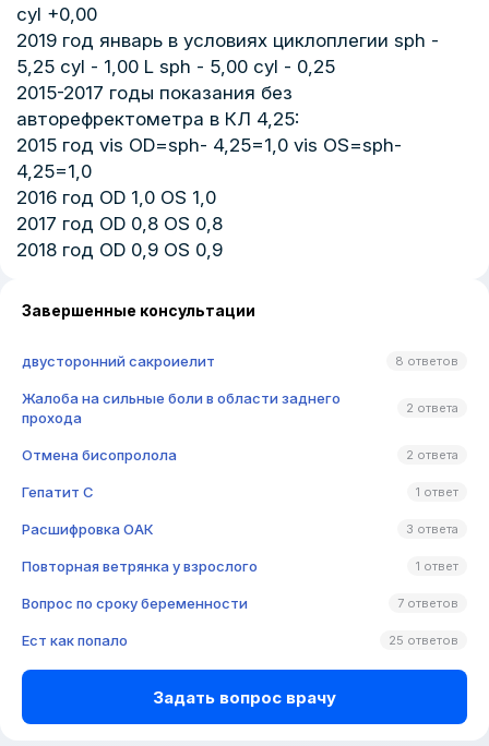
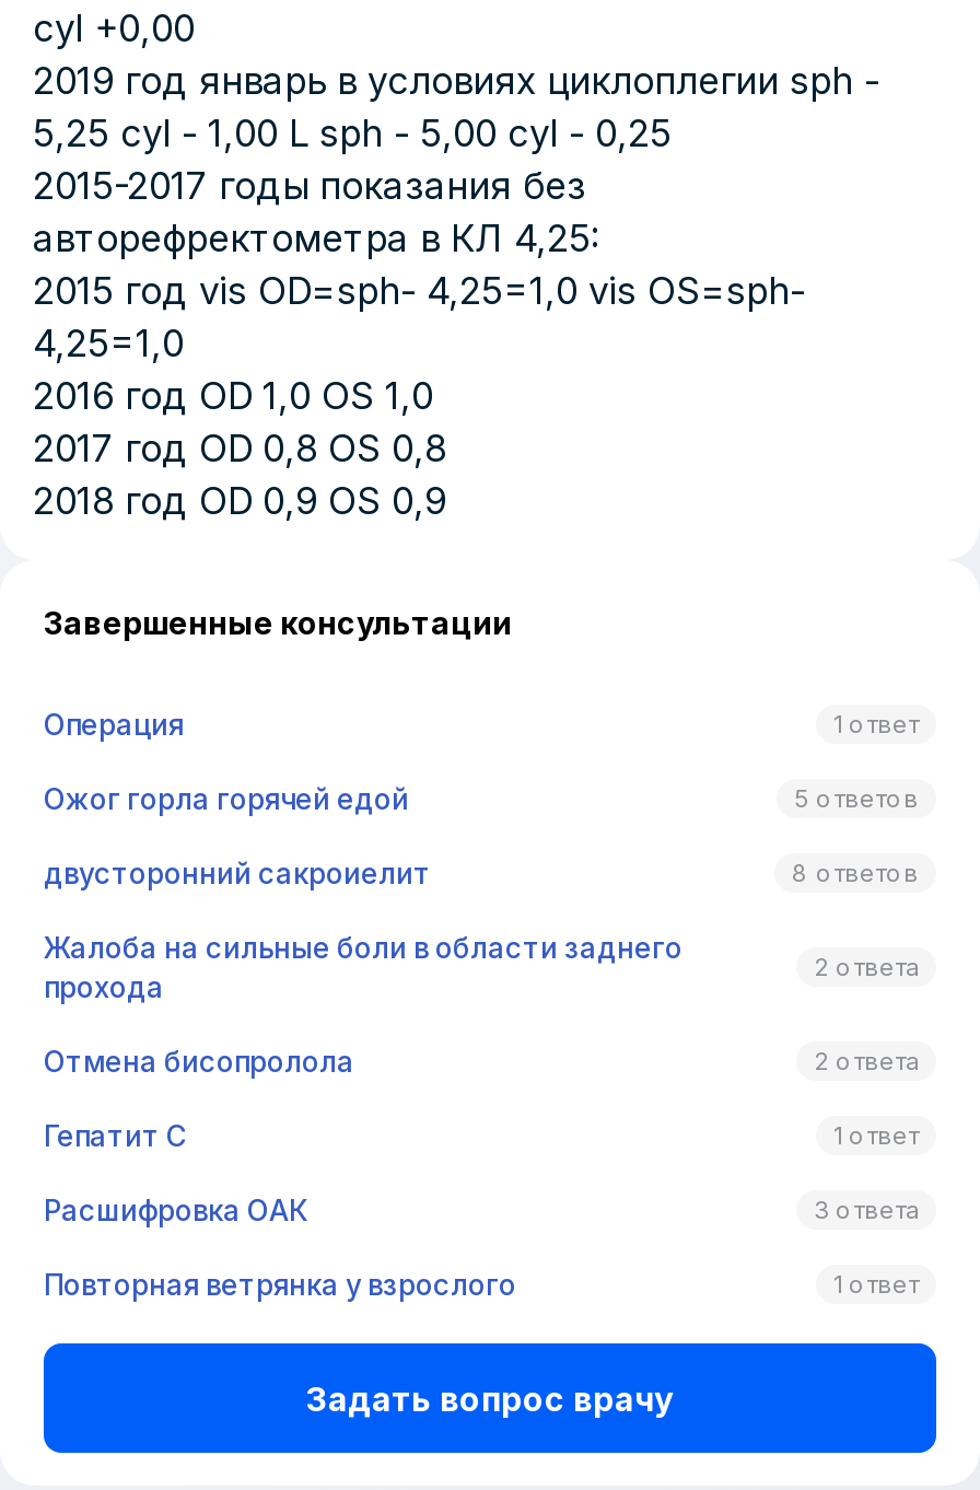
none -> [44,707,919,816] Операция | 1 ответ | Ожог горла горячей едой | 5 ответов
moved [22,352,458,575] -> [44,855,919,1302]: двусторонний сакроиелит | 8 ответов | Жалоба на сильные боли в области заднего | ... | Повторная ветрянка у взрослого | 1 ответ
[22,594,458,649] Вопрос по сроку беременности | 7 ответов | Ест как попало | 25 ответов -> none

